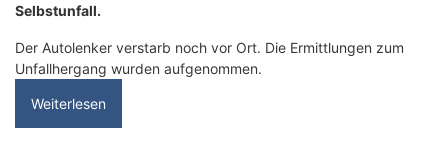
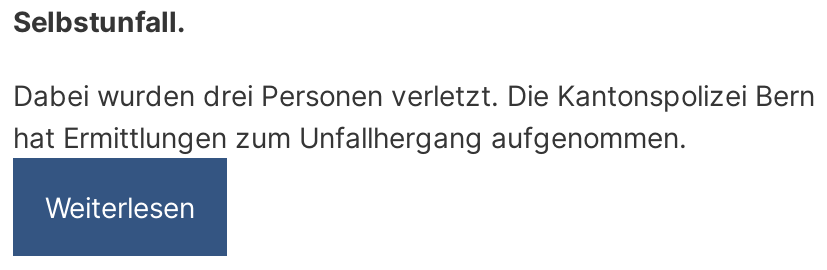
[15,39,404,77] Der Autolenker verstarb noch vor Ort. Die Ermittlungen zum | Unfallhergang wurden aufgenommen. -> [13,79,815,155] Dabei wurden drei Personen verletzt. Die Kantonspolizei Bern | hat Ermittlungen zum Unfallhergang aufgenommen.

